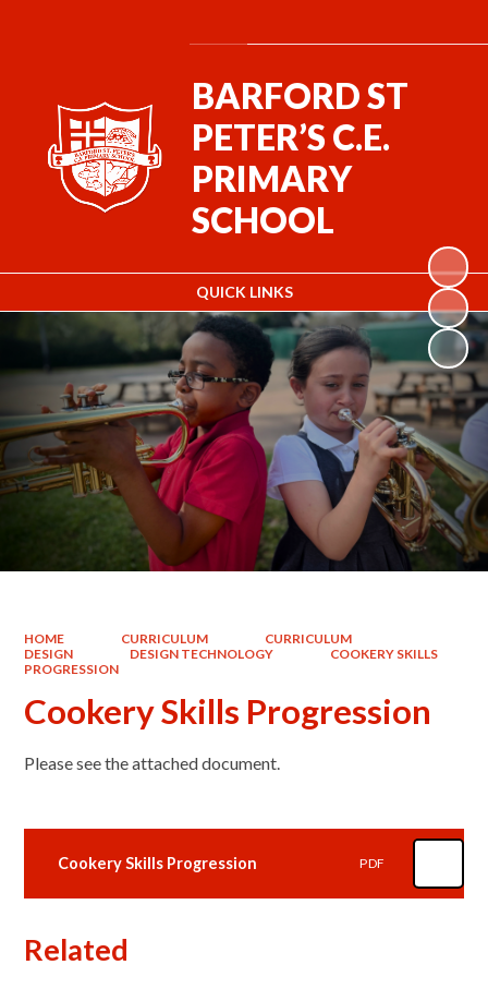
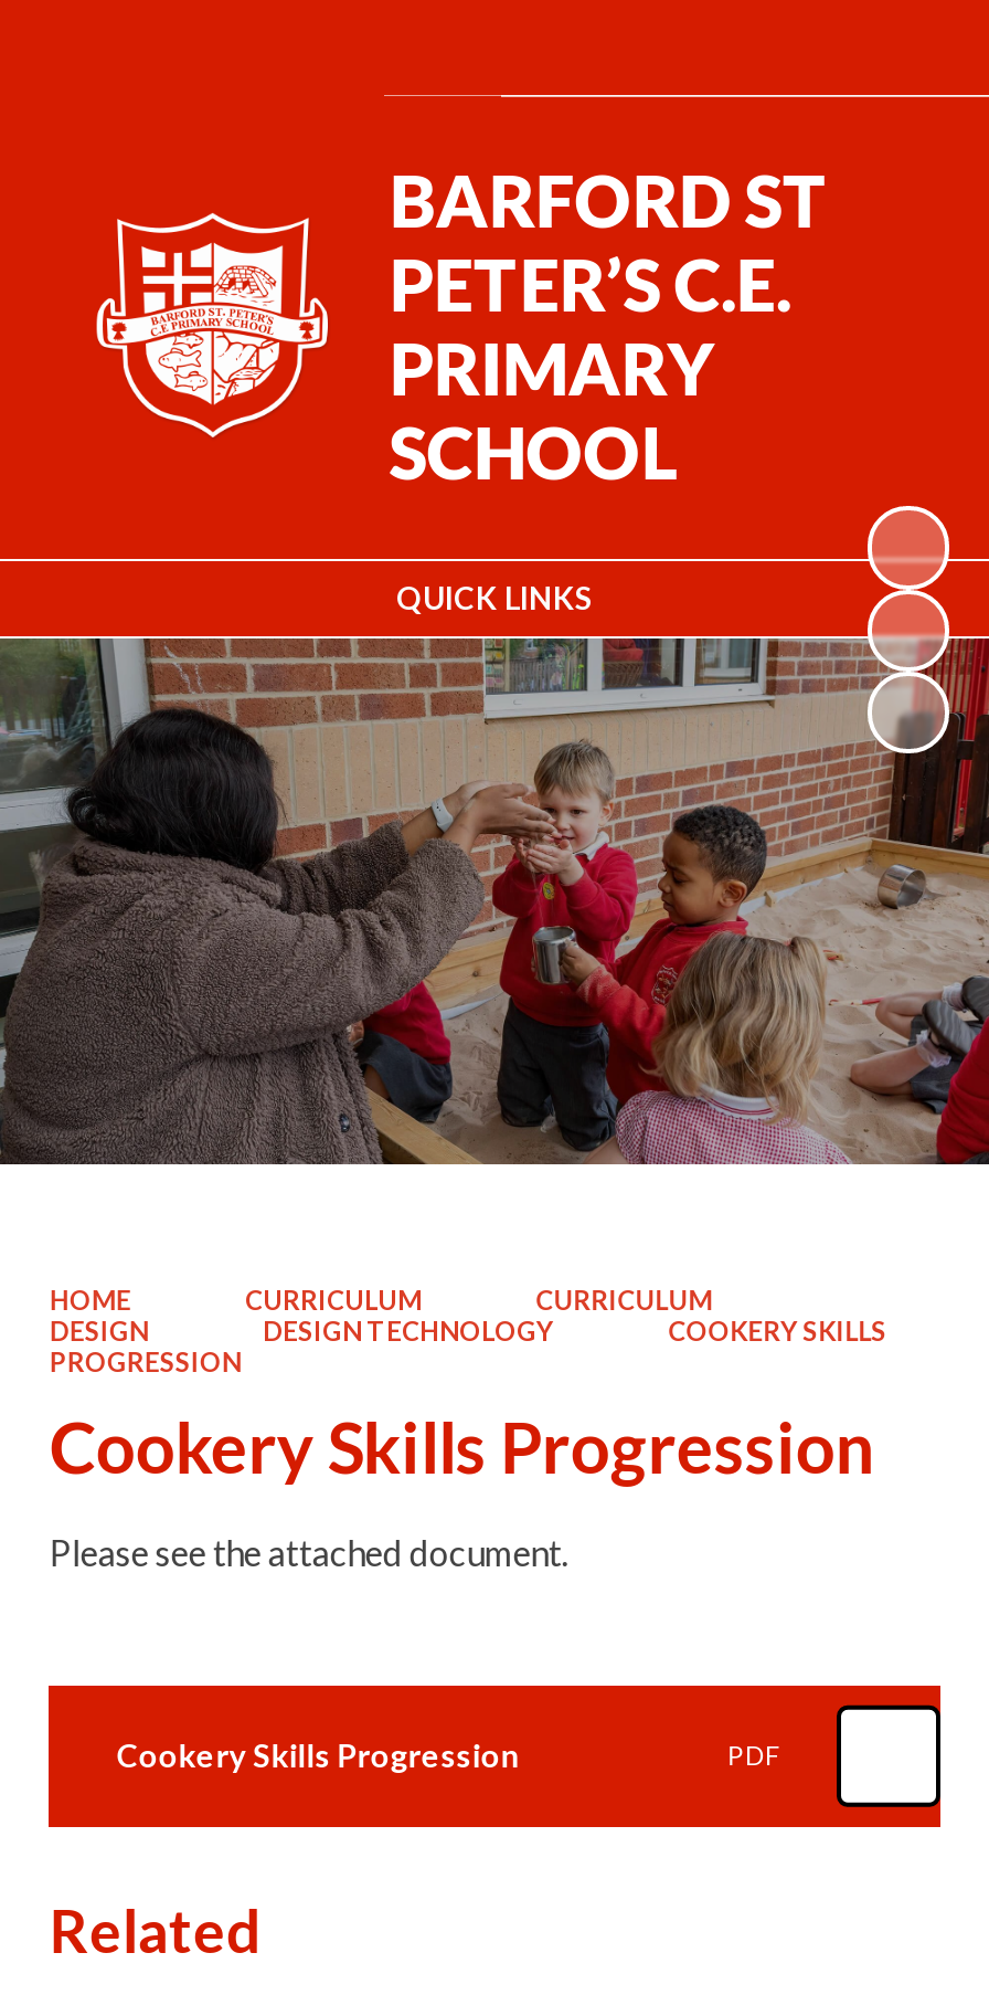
[3,311,485,572] [image] -> [7,636,982,1167] [image]

